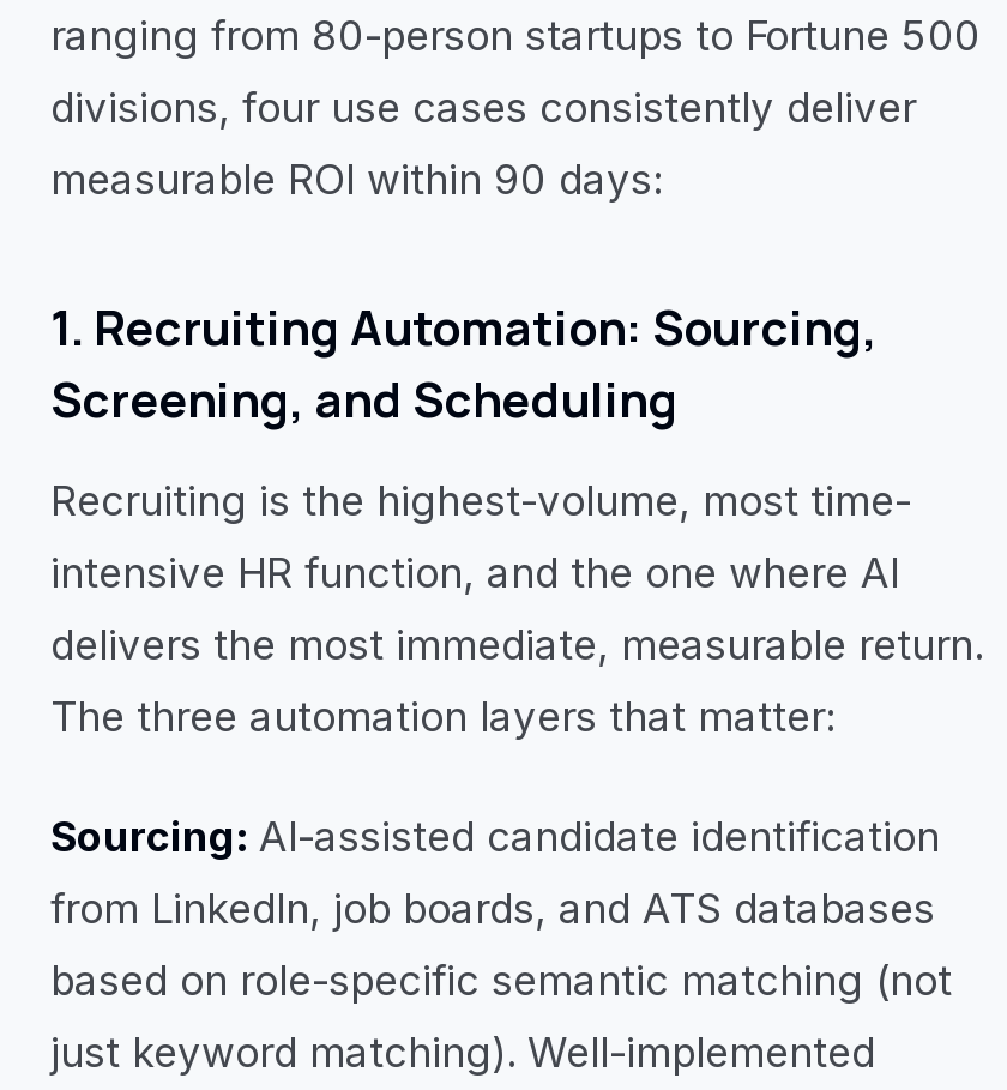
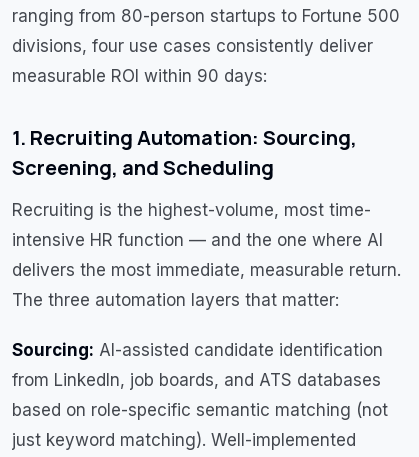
[50,549,899,597] intensive HR function, and the one where AI -> [12,230,383,250] intensive HR function — and the one where AI

